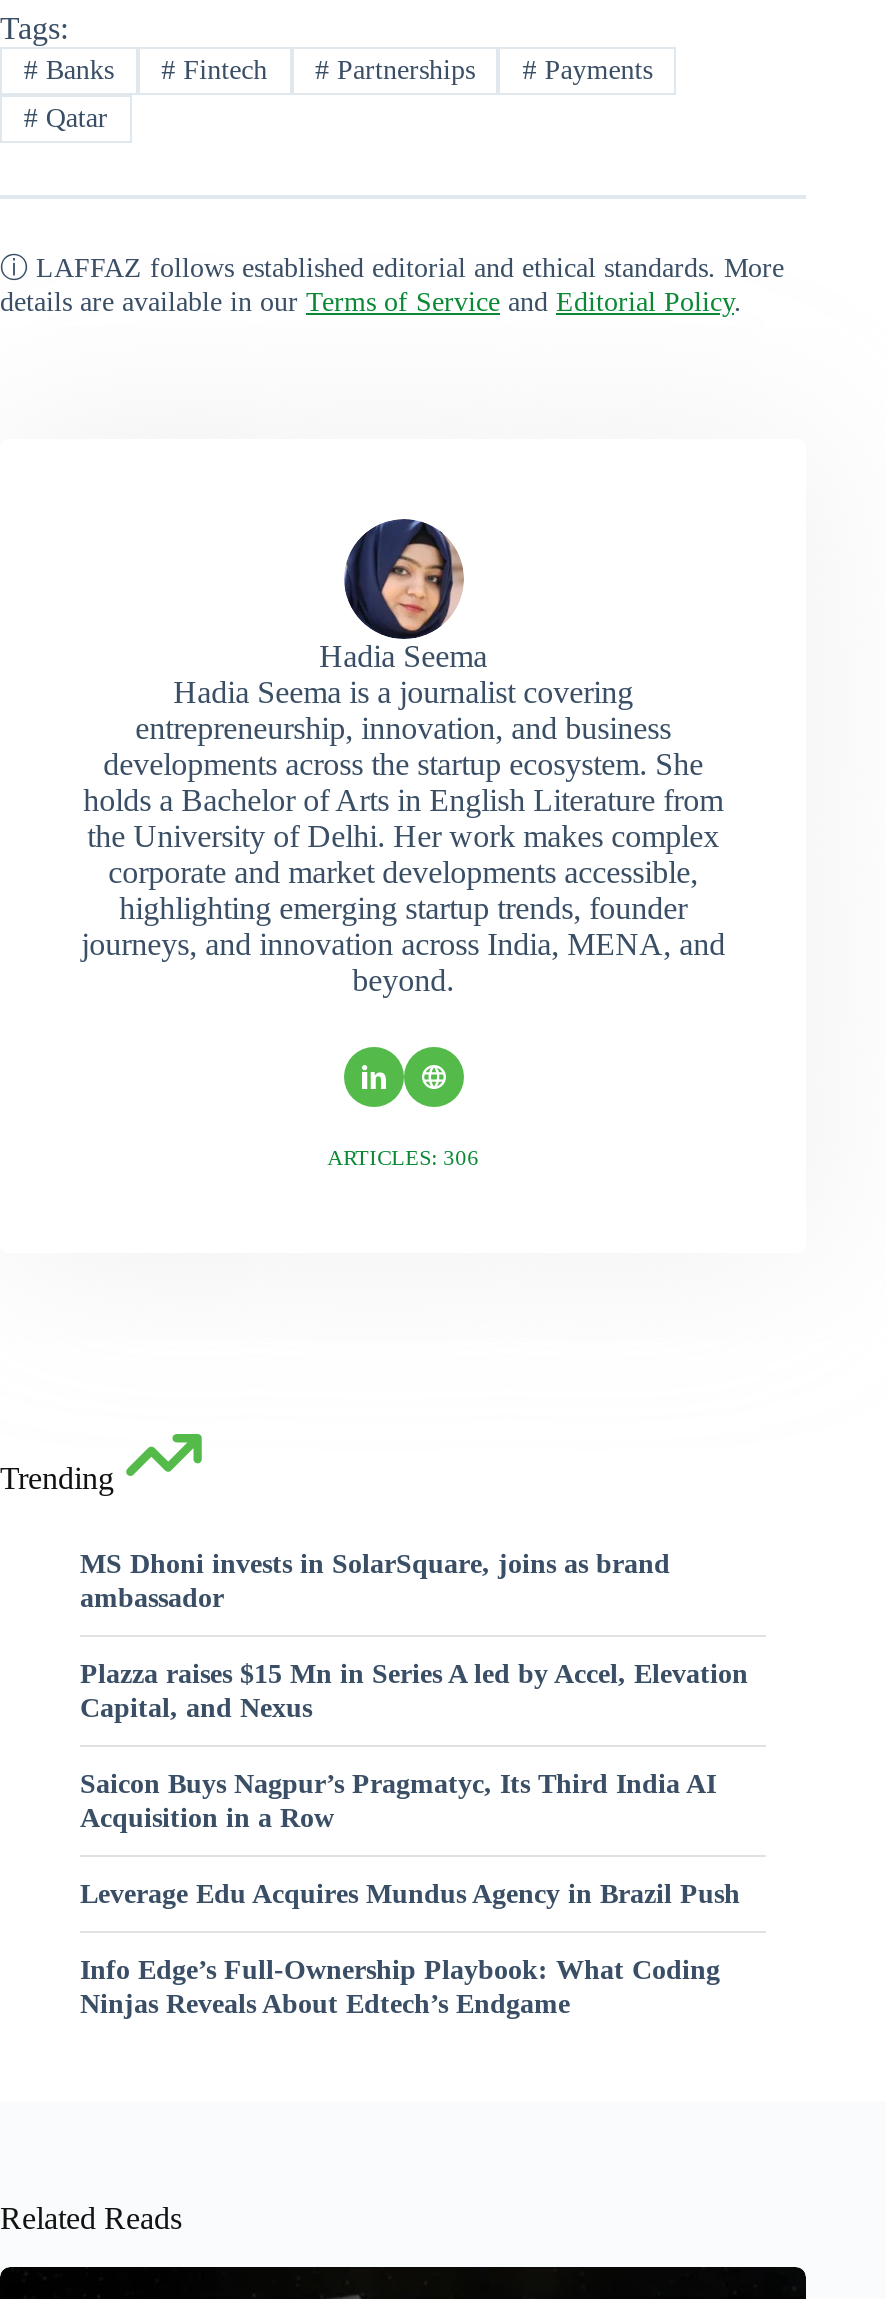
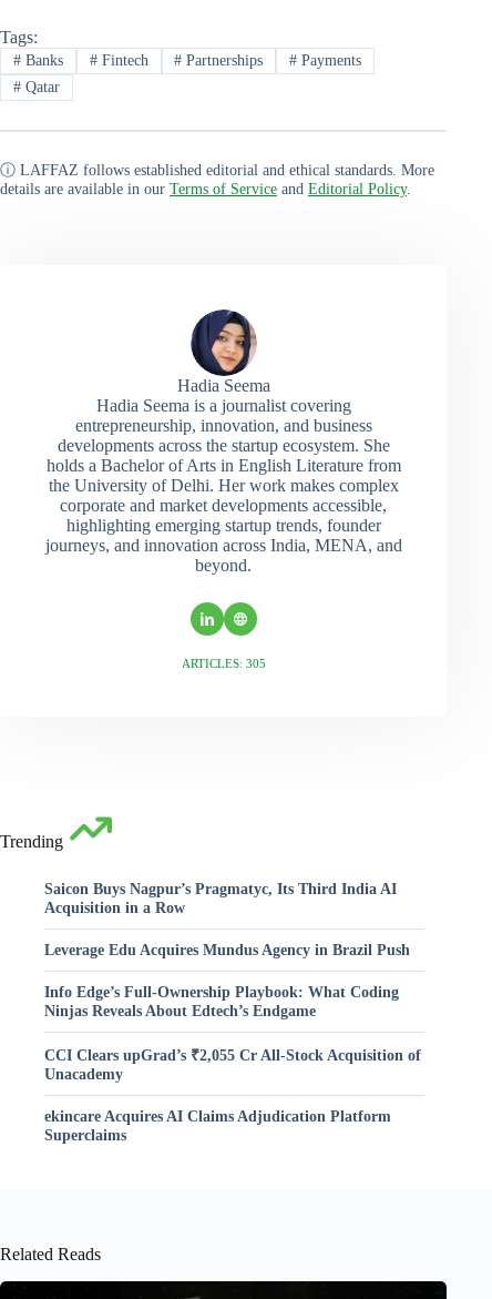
[327,1146,479,1170] ARTICLES: 306 -> [181,657,266,670] ARTICLES: 305
[80,1547,748,1723] MS Dhoni invests in SolarSquare, joins as brand | ambassador | Plazza raises $15 Mn in Series A led by Accel, Elevation | Capital, and Nexus -> none
moved [80,1767,740,2019] -> [44,880,410,1020]: Saicon Buys Nagpur’s Pragmatyc, Its Third India AI | Acquisition in a Row | Leverage Edu Acquires Mundus Agency in Brazil Push | Info Edge’s Full-Ownership Playbook: What Coding | Ninjas Reveals About Edtech’s Endgame
none -> [44,1046,421,1144] CCI Clears upGrad’s ₹2,055 Cr All-Stock Acquisition of | Unacademy | ekincare Acquires AI Claims Adjudication Platform | Superclaims

